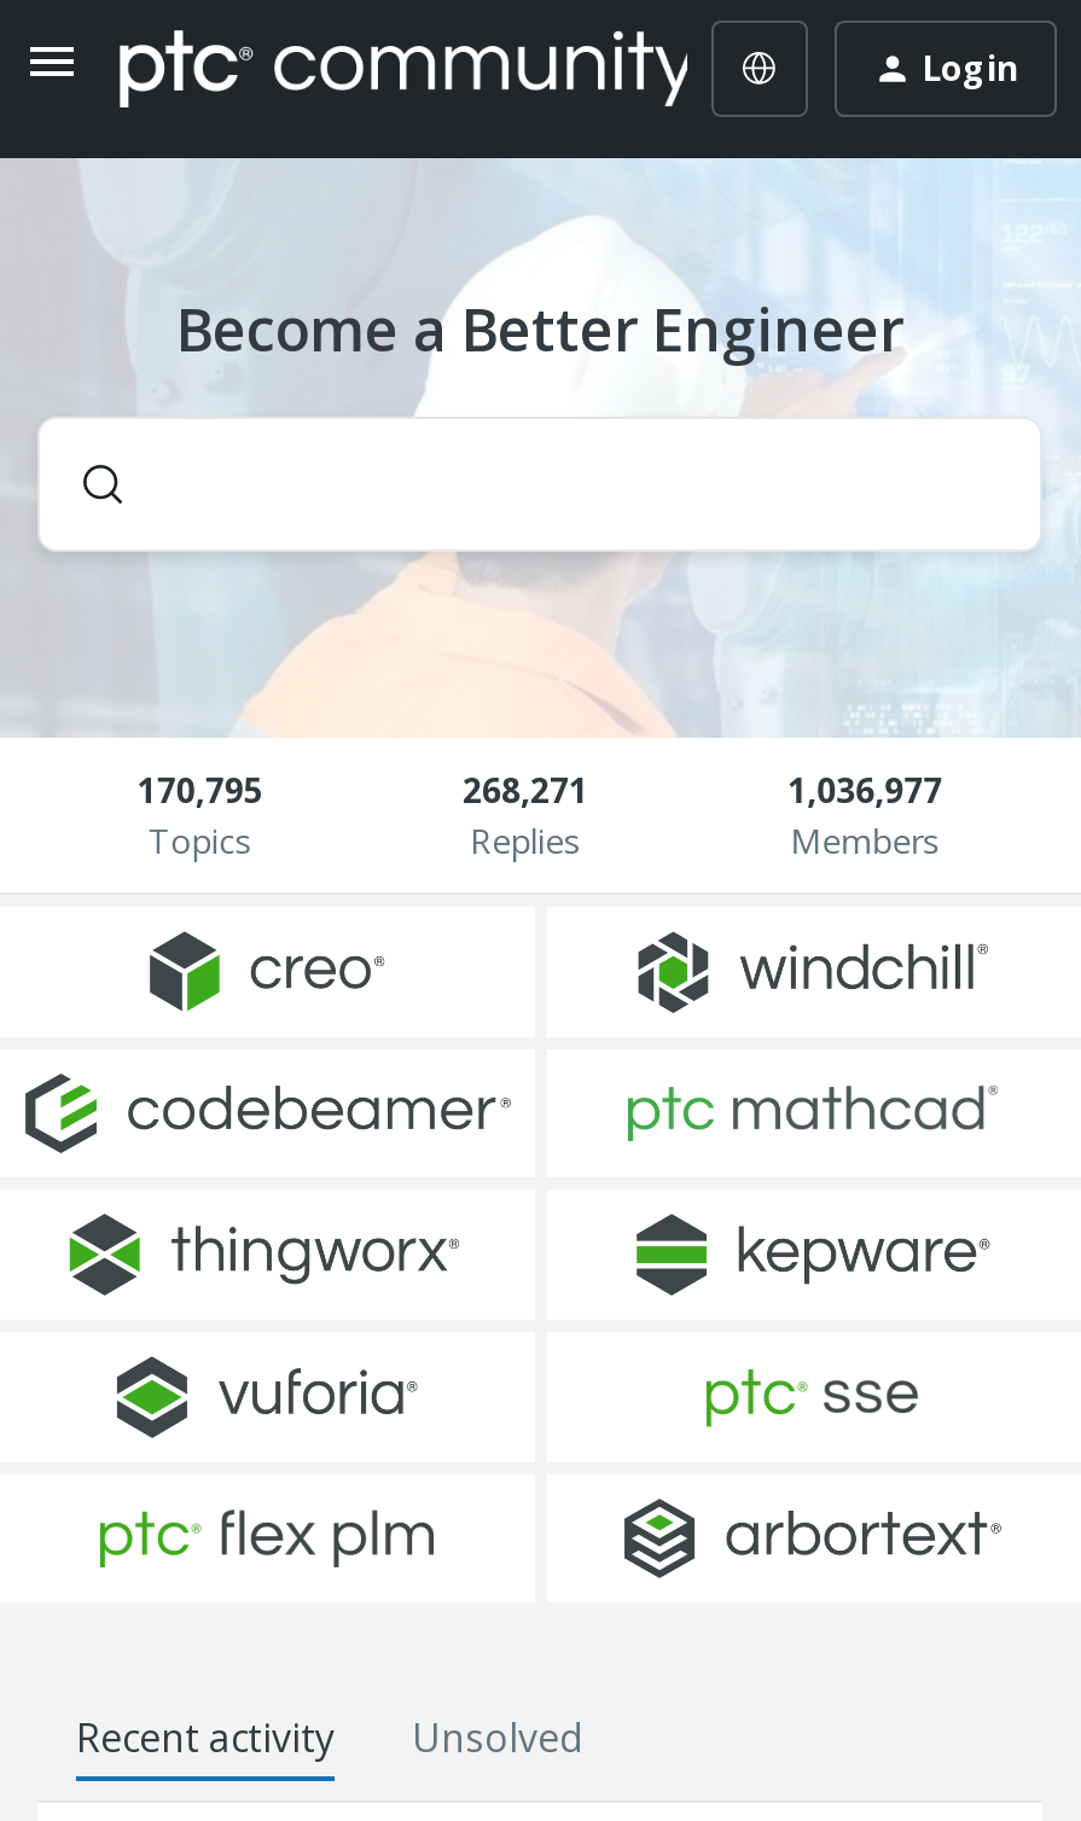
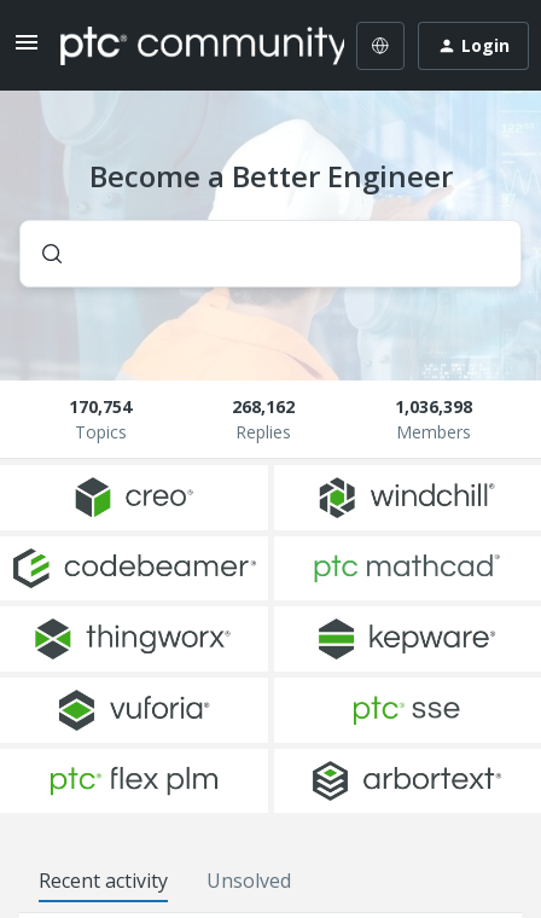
[137,767,263,813] 170,795 -> [69,395,132,418] 170,754
[463,767,588,813] 268,271 -> [232,395,295,418] 268,162
[788,767,942,813] 1,036,977 -> [394,395,472,418] 1,036,398

